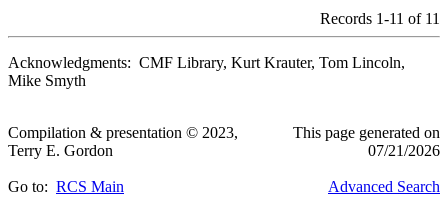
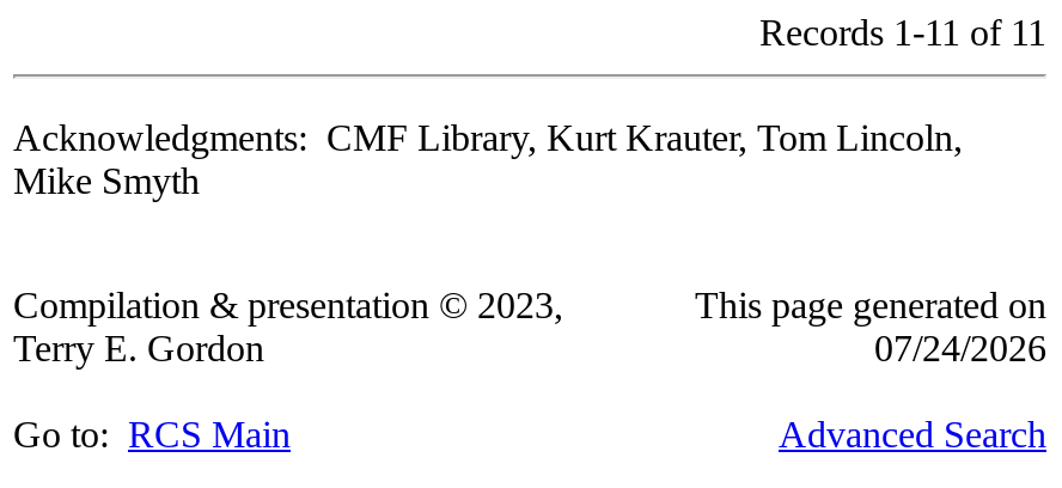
[368,142,440,159] 07/21/2026 -> [874,327,1046,368] 07/24/2026

